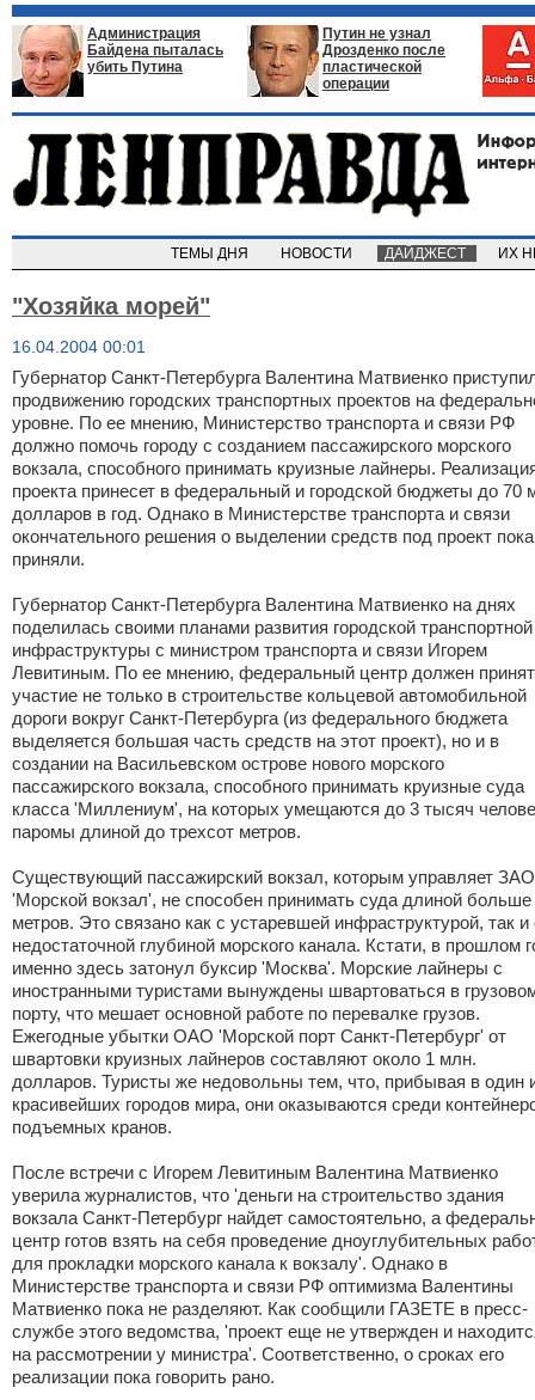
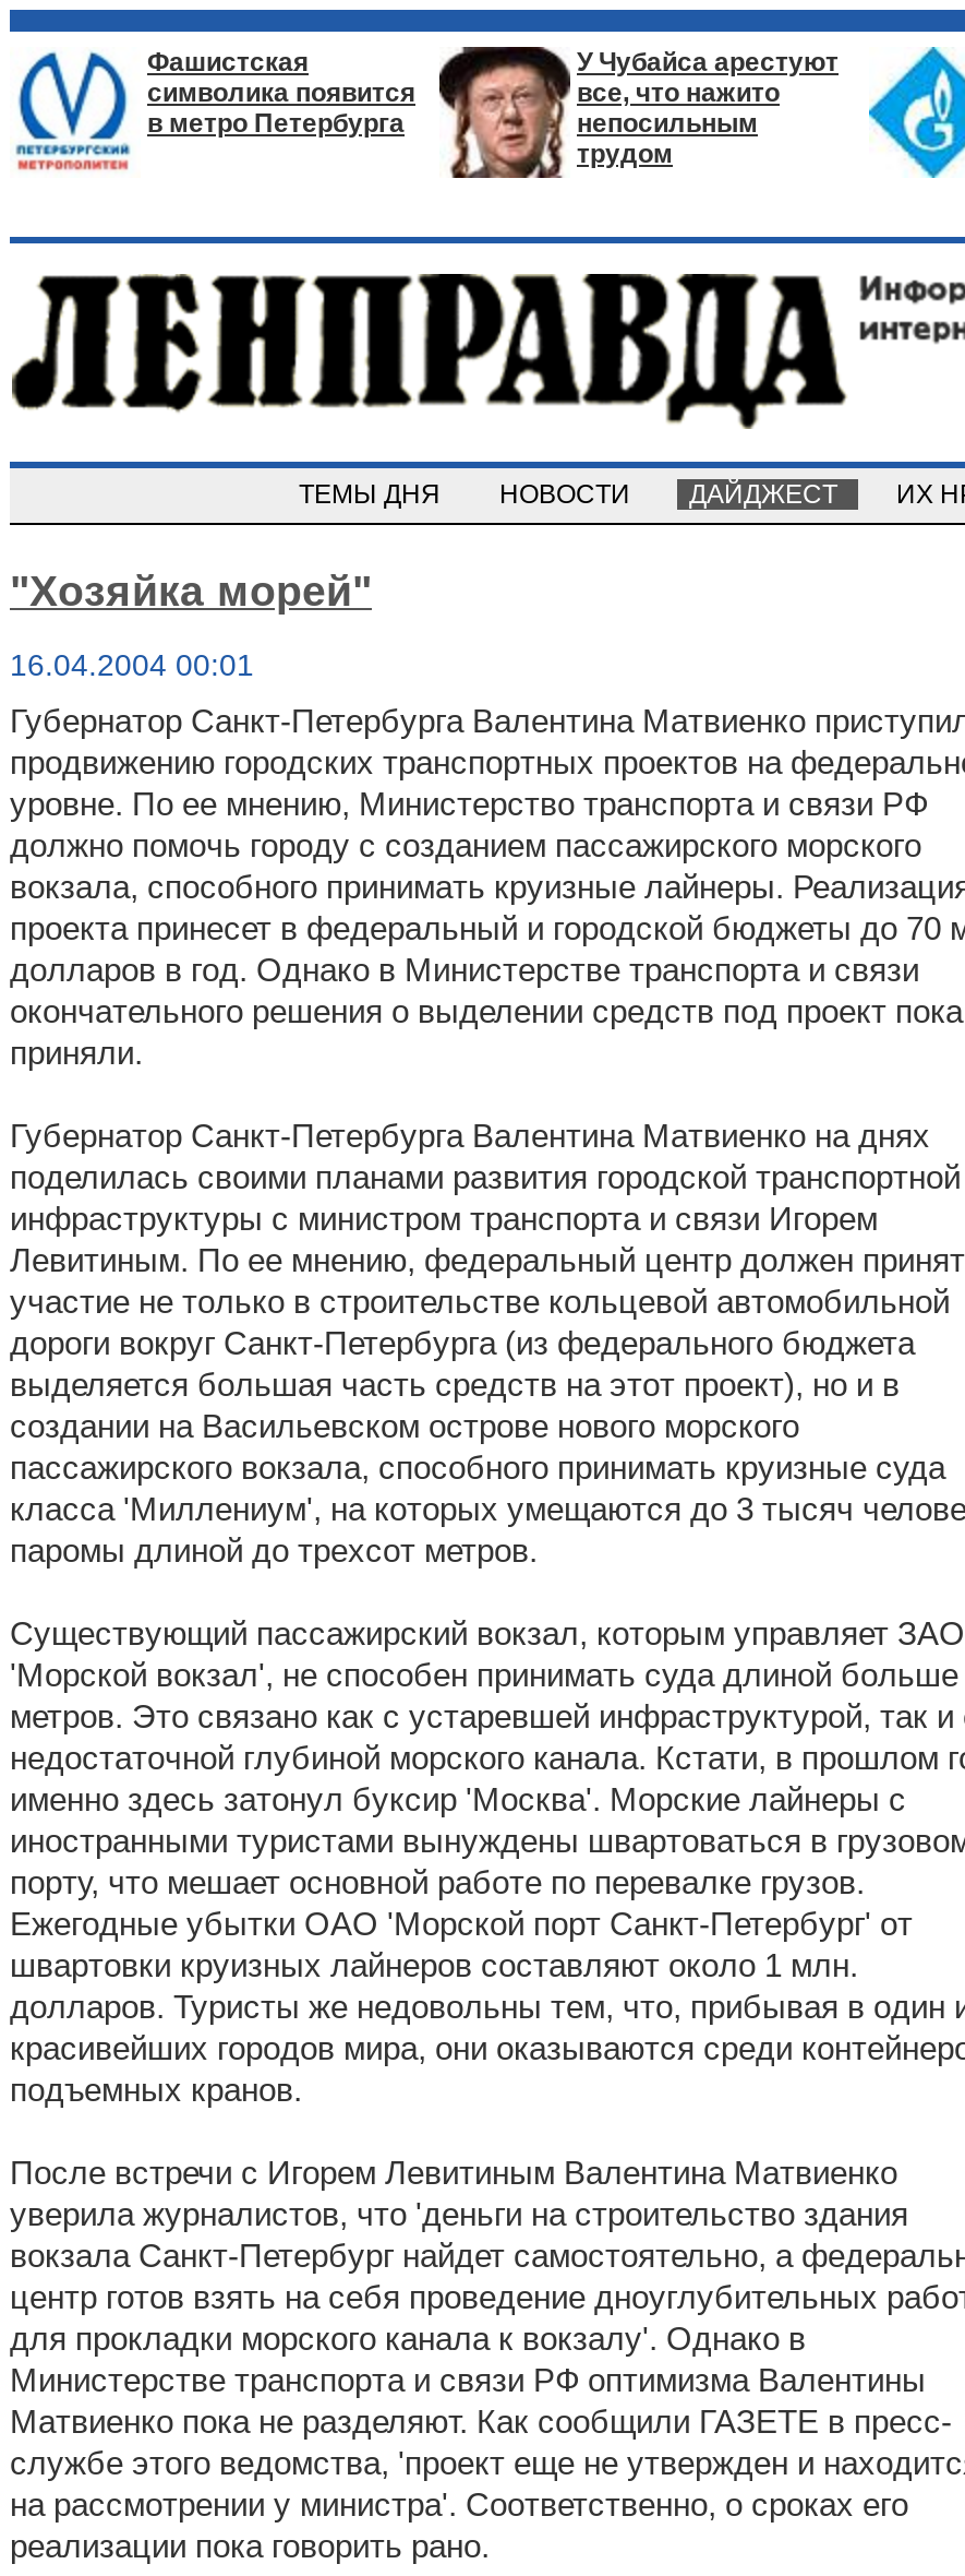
[11,24,223,98] [image] | Администрация | Байдена пыталась | убить Путина -> [14,47,415,178] [image] | Фашистская | символика появится | в метро Петербурга
[248,24,445,97] [image] | Путин не узнал | Дрозденко после | пластической | операции -> [444,45,839,180] [image] | У Чубайса арестуют | все, что нажито | непосильным | трудом
[481,24,531,98] [image] -> [867,45,958,180] [image]

